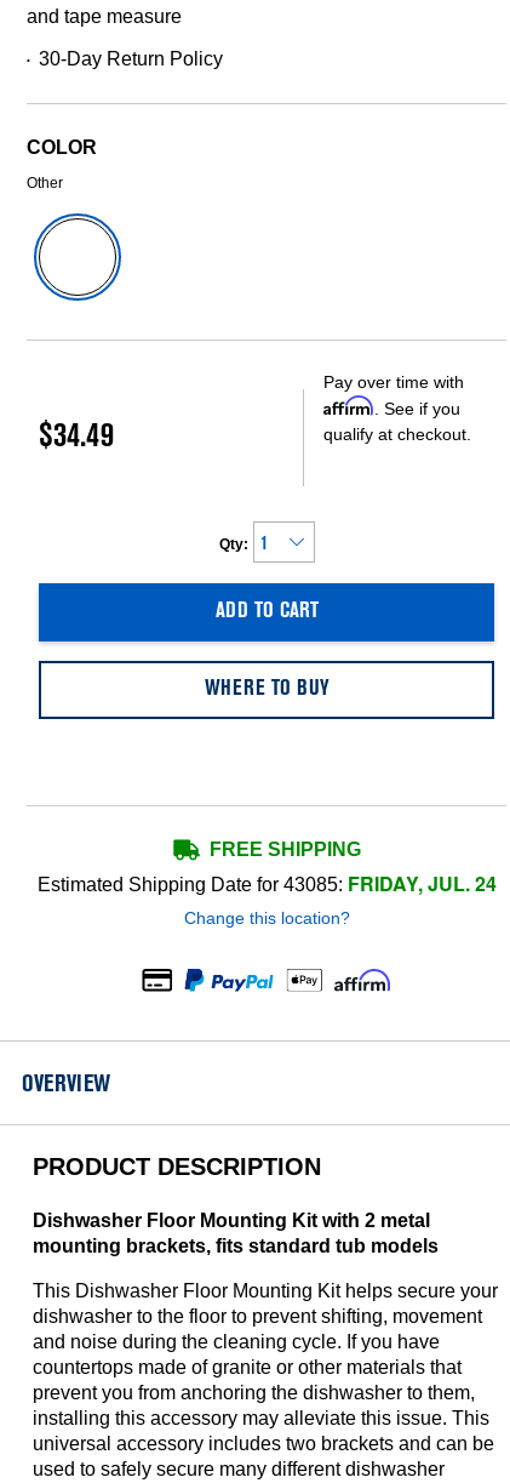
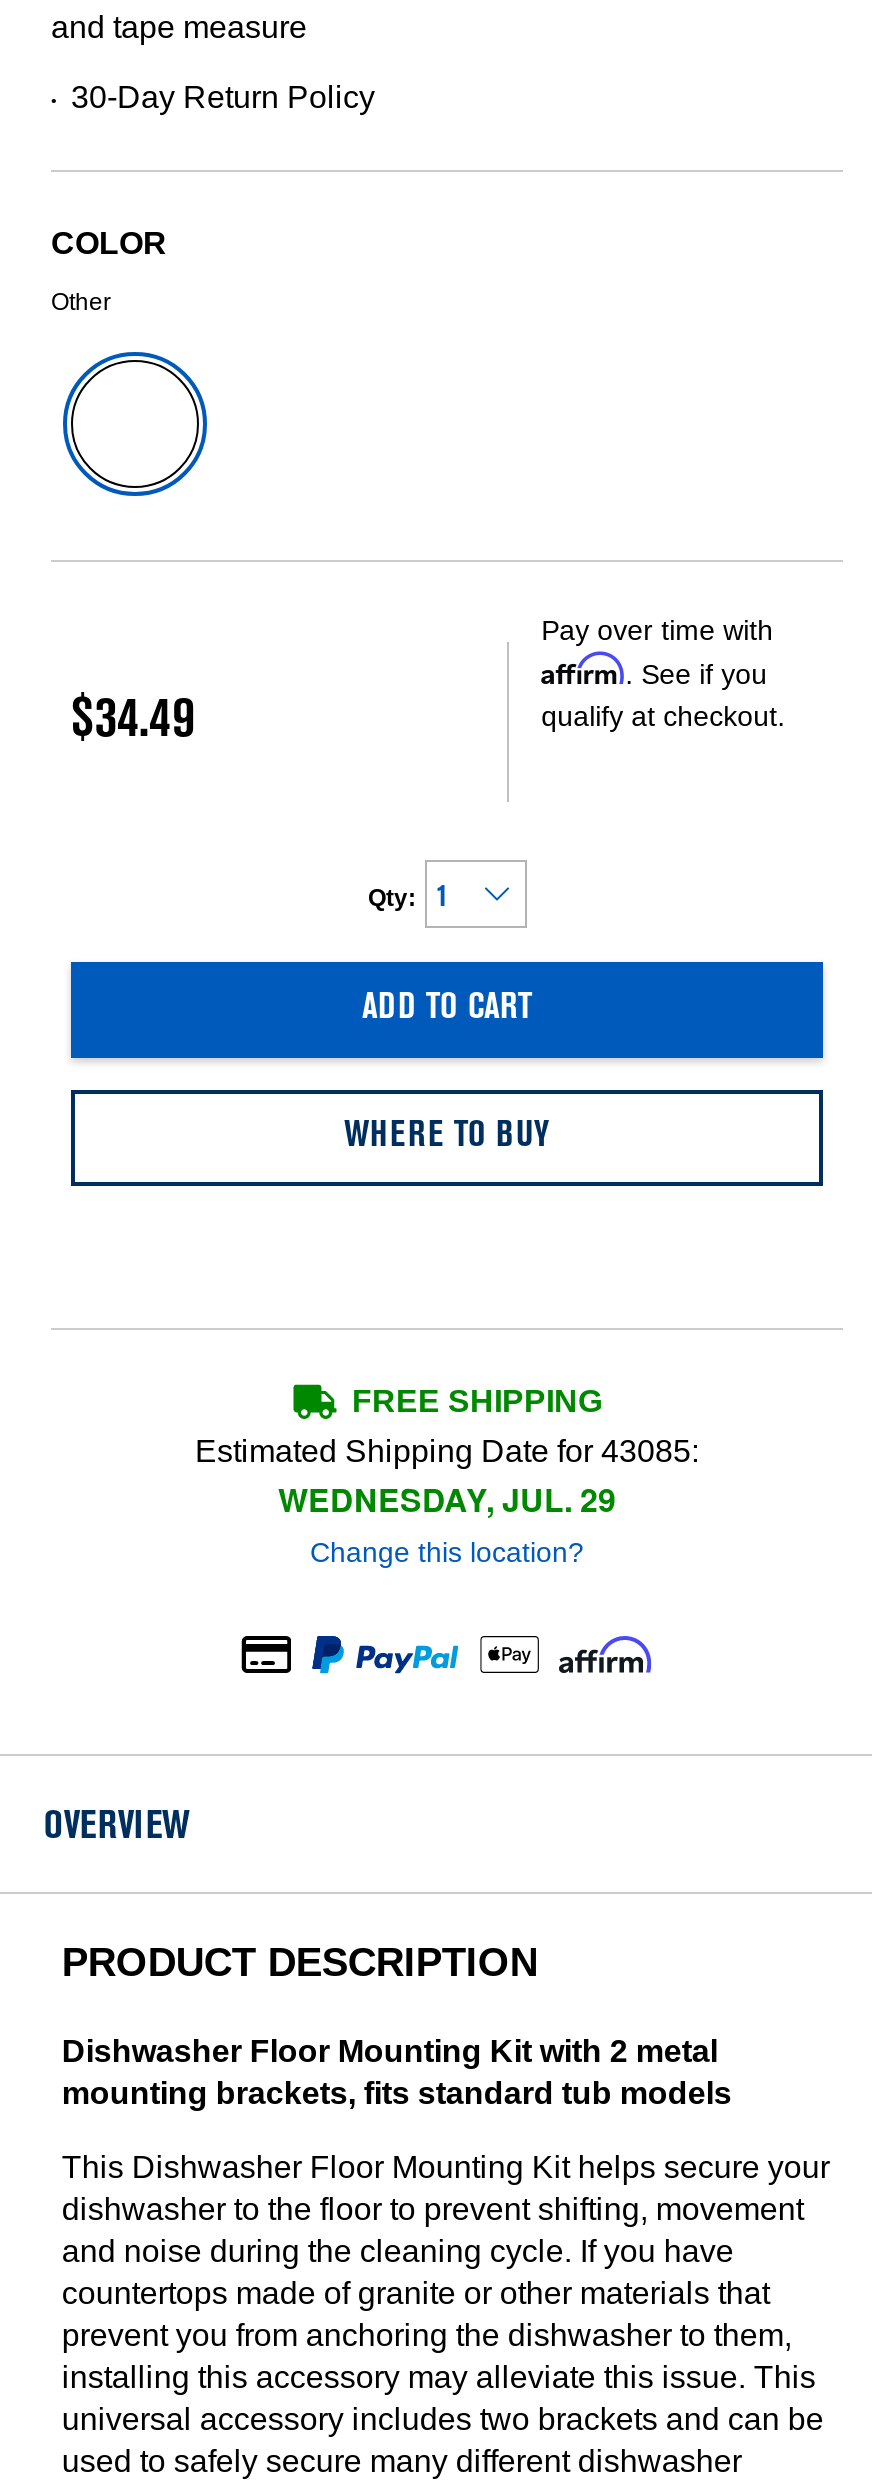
[37,869,496,897] Estimated Shipping Date for 43085: FRIDAY, JUL. 24 -> [195,1433,699,1521] Estimated Shipping Date for 43085: | WEDNESDAY, JUL. 29

